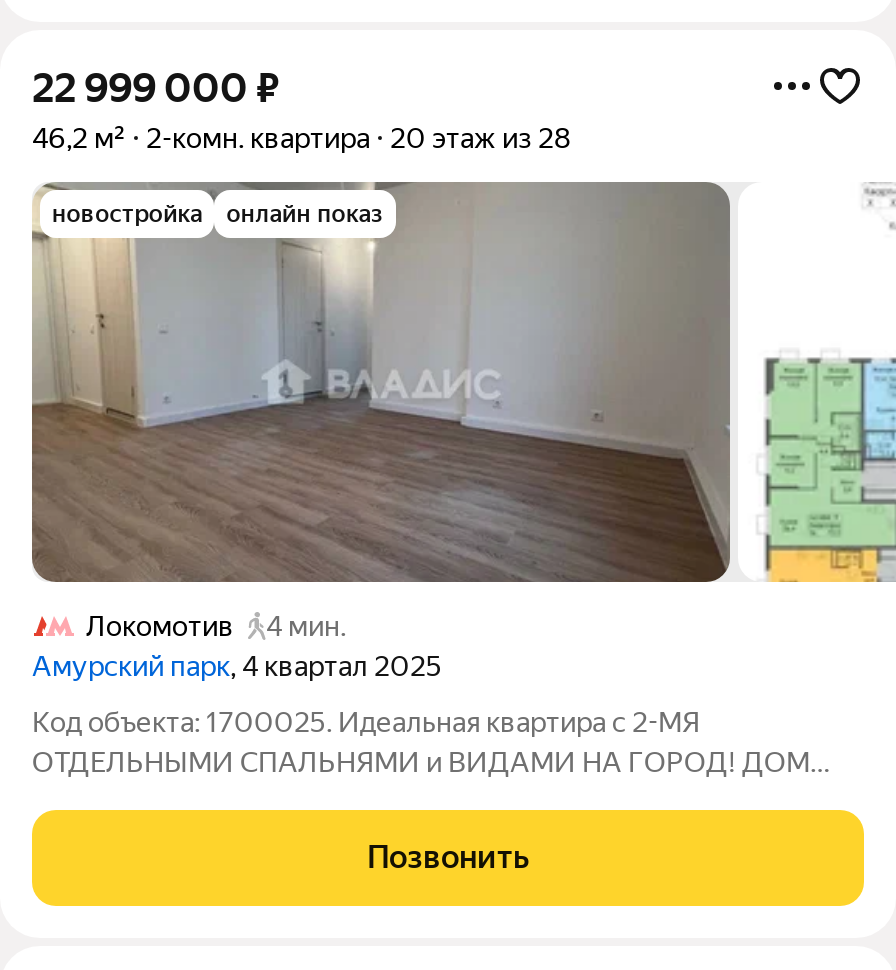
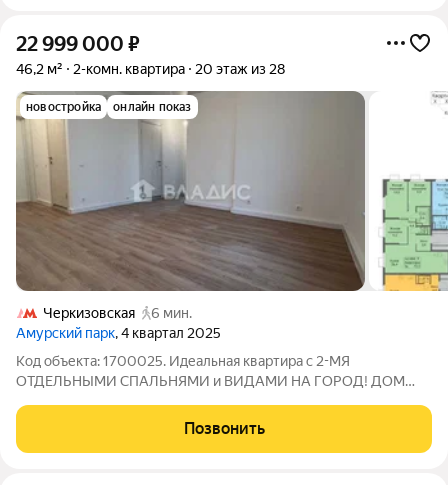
[86,610,346,642] Локомотив | 4 мин. -> [43,305,192,321] Черкизовская | 6 мин.

